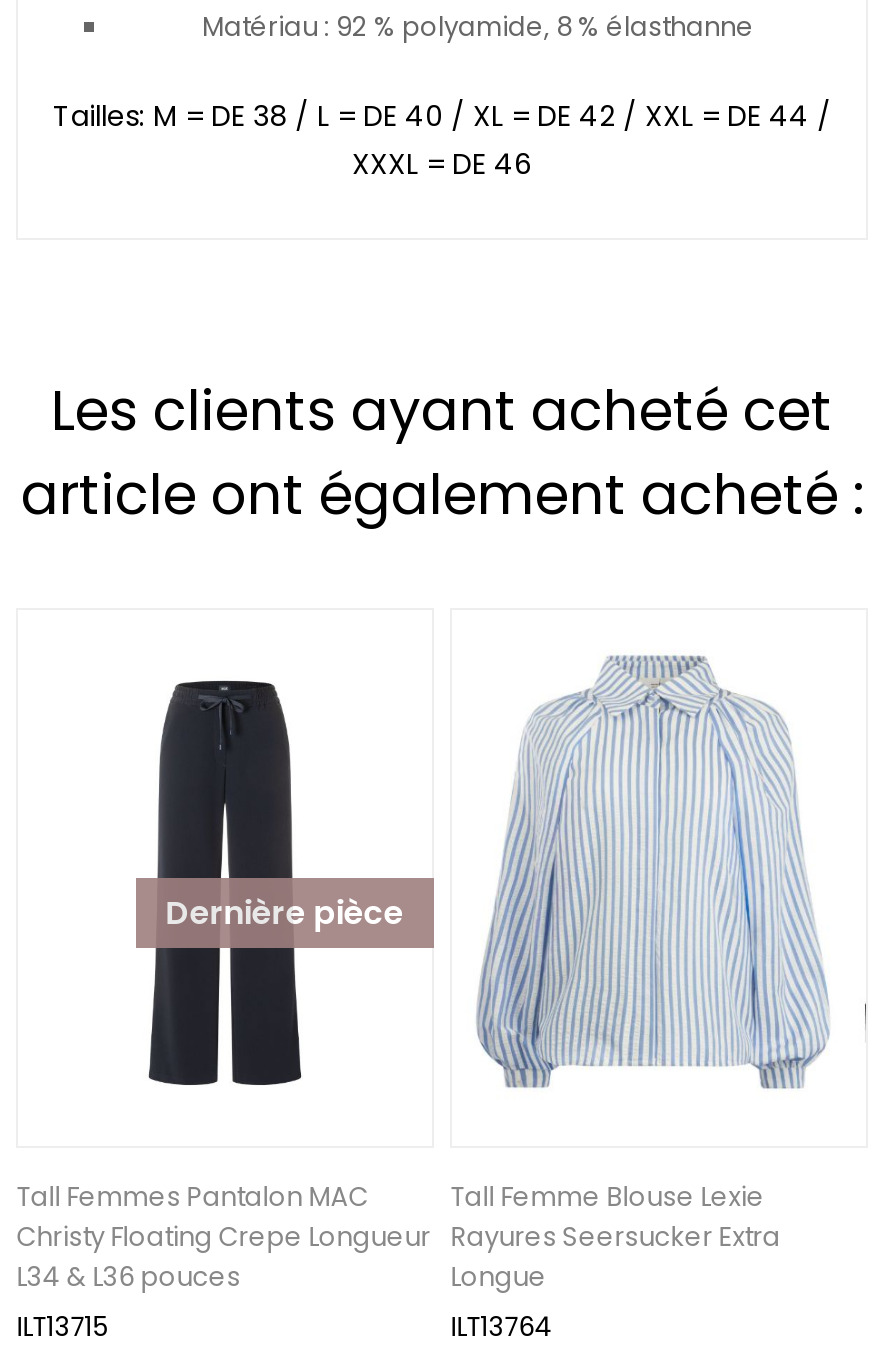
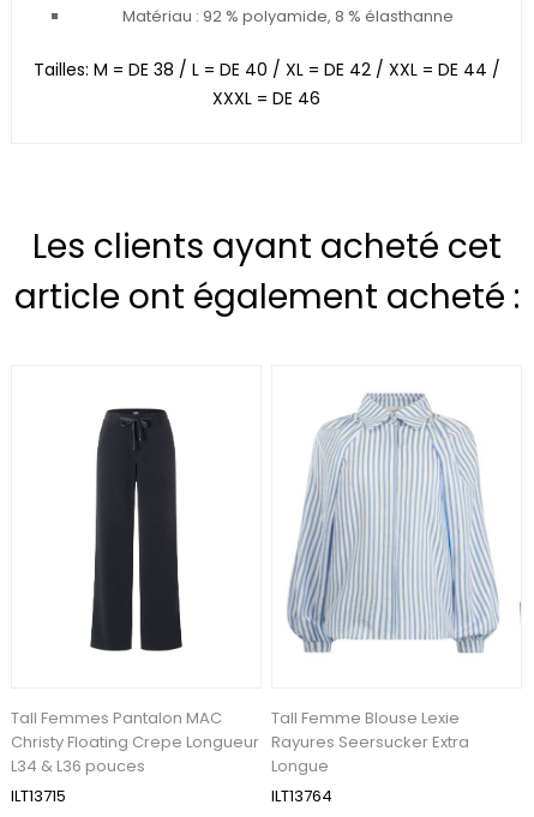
[166,890,404,936] Dernière pièce -> none

